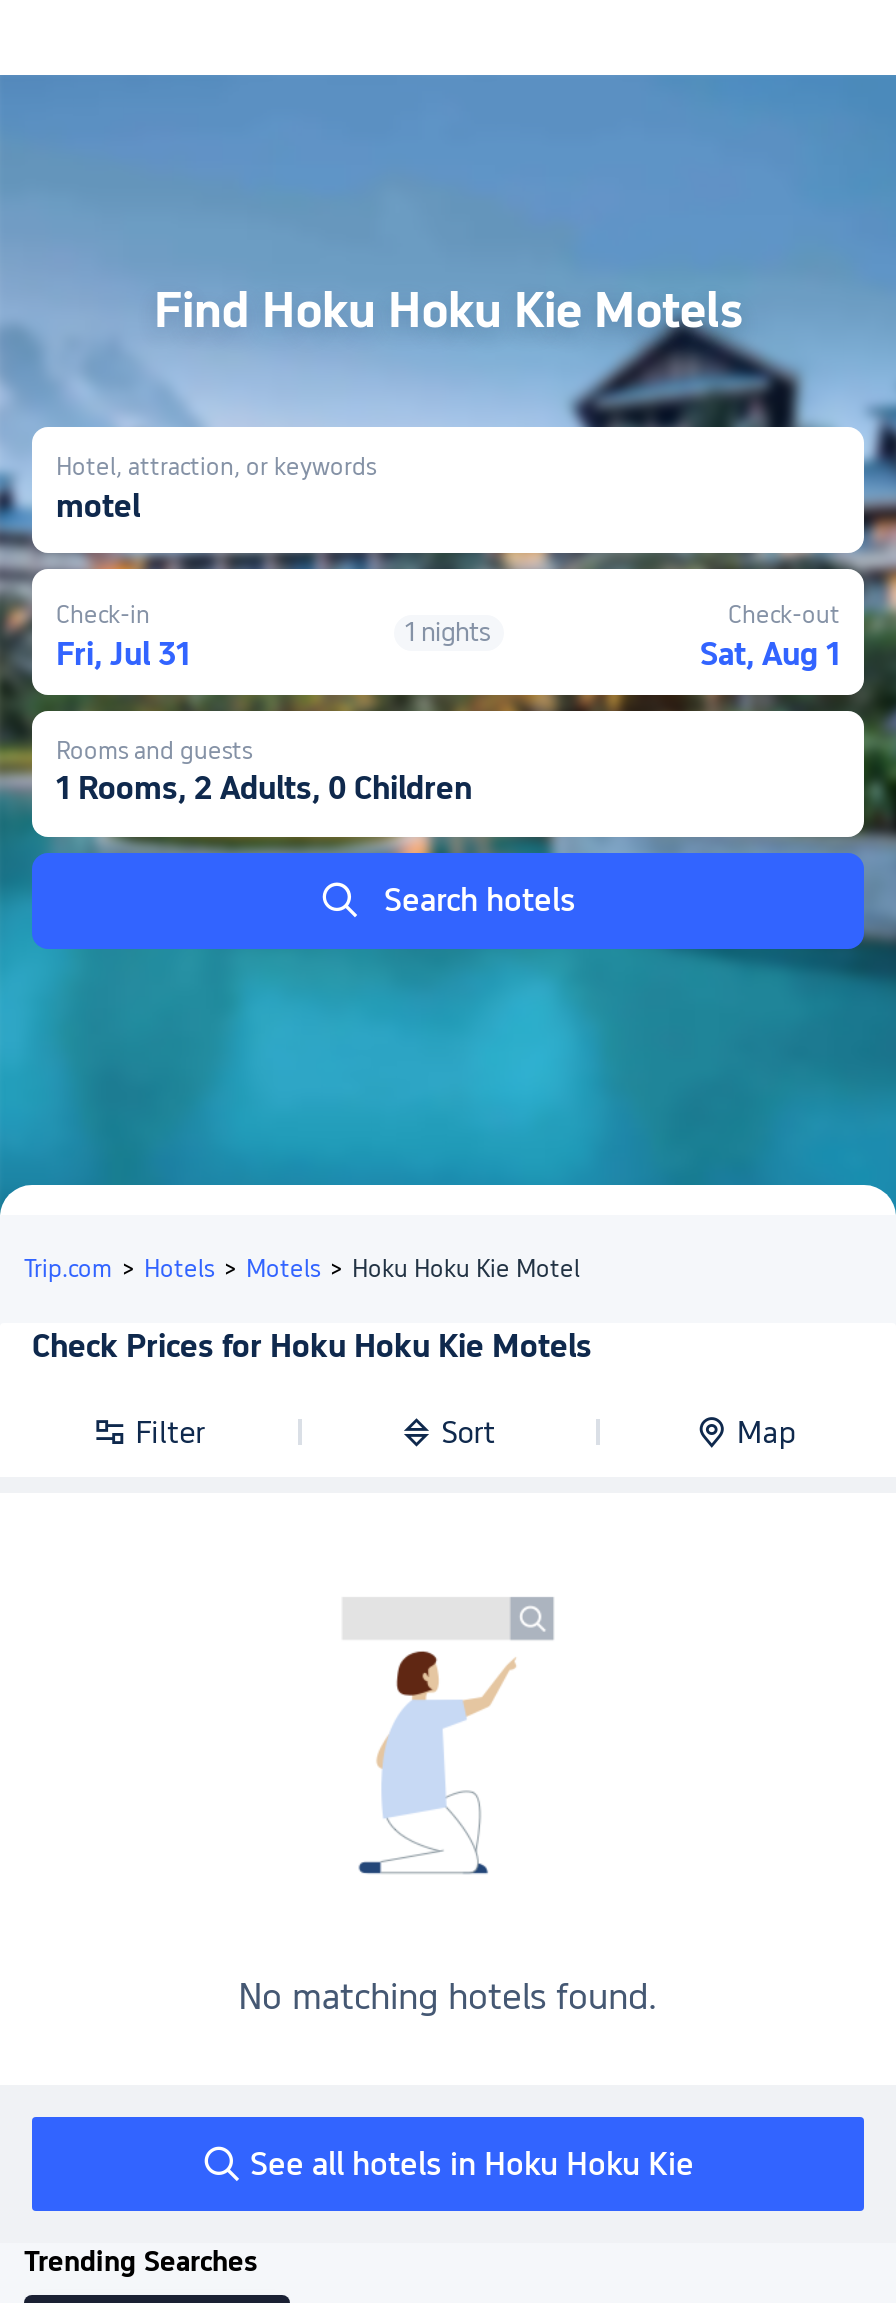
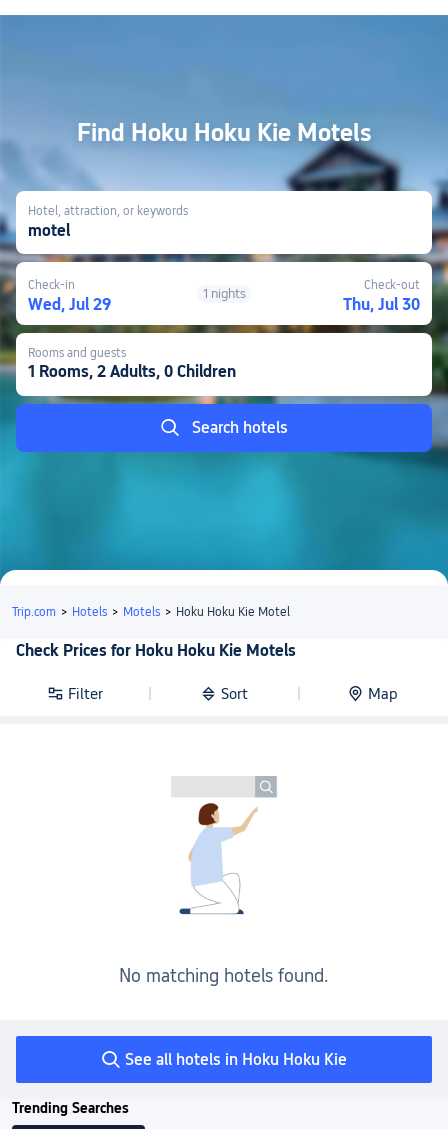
[56,634,190,672] Fri, Jul 31 -> [28,294,111,313] Wed, Jul 29
[700,634,840,672] Sat, Aug 1 -> [343,294,420,313] Thu, Jul 30

